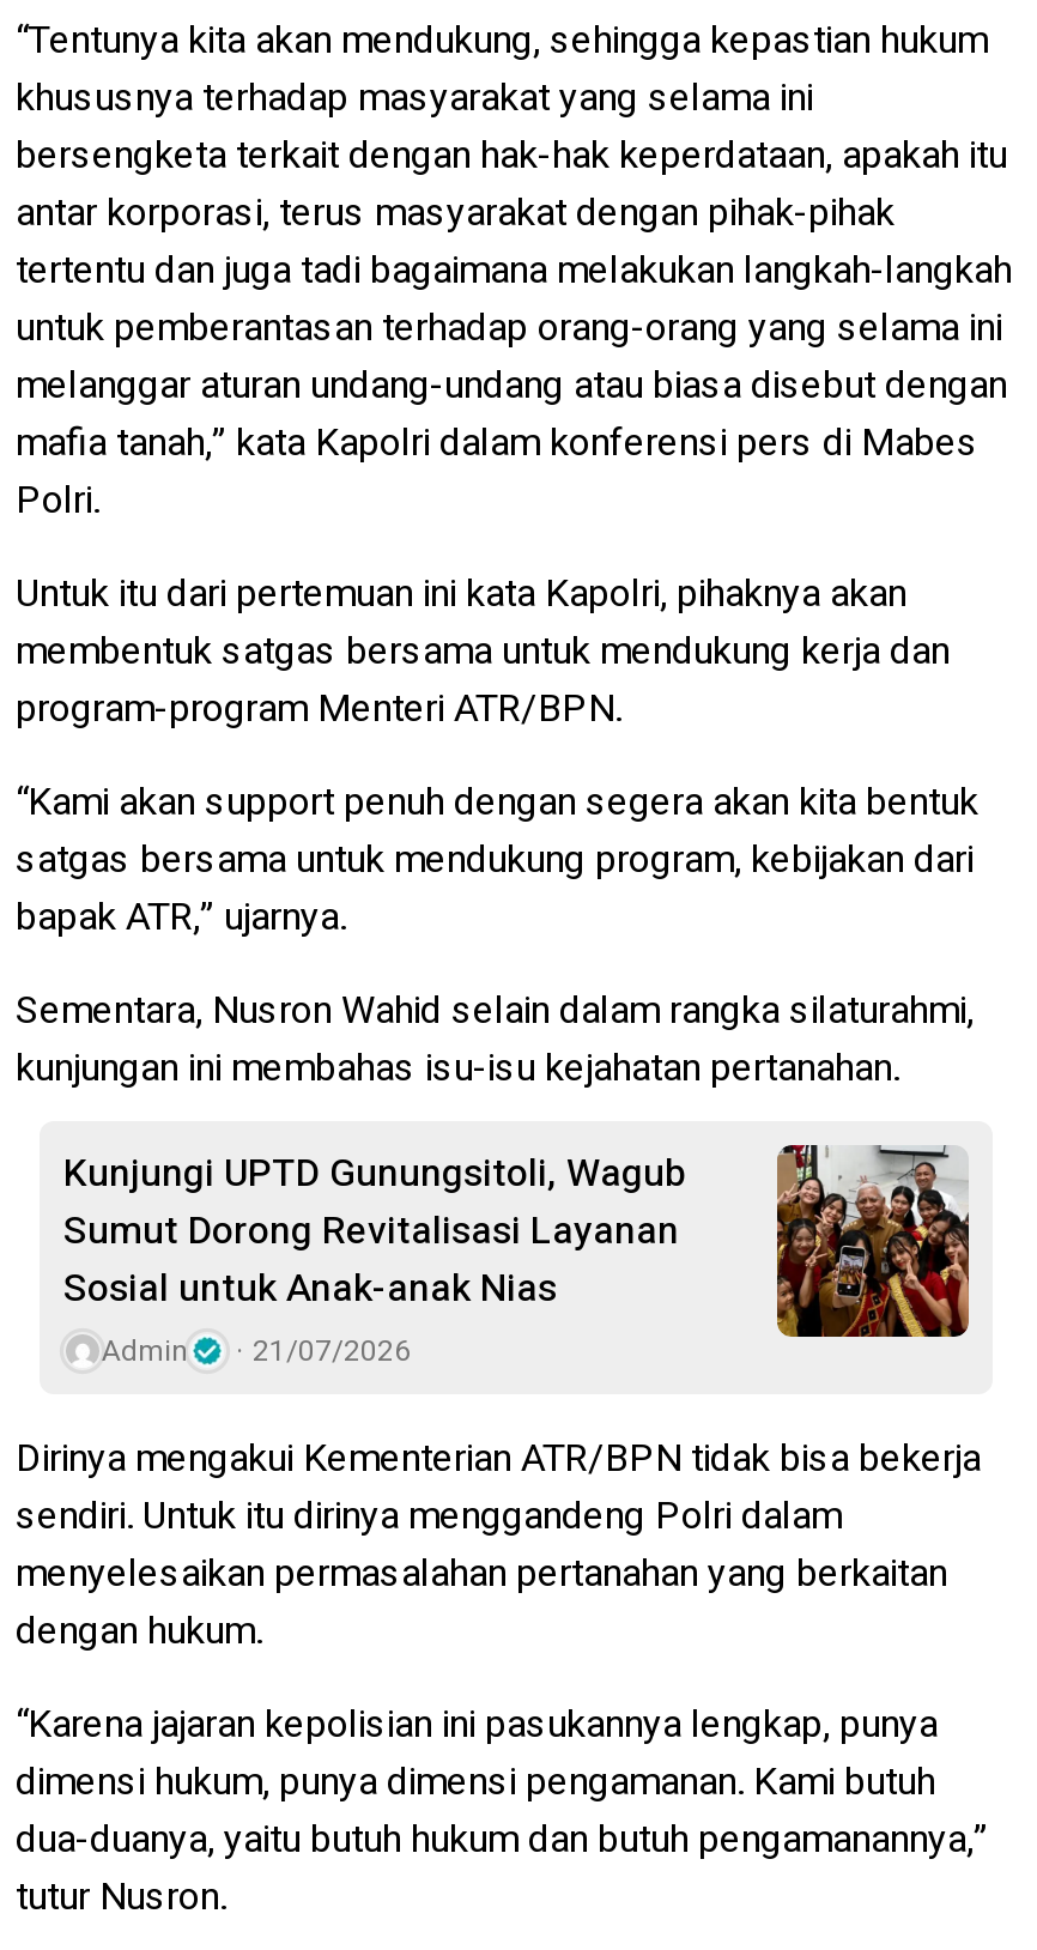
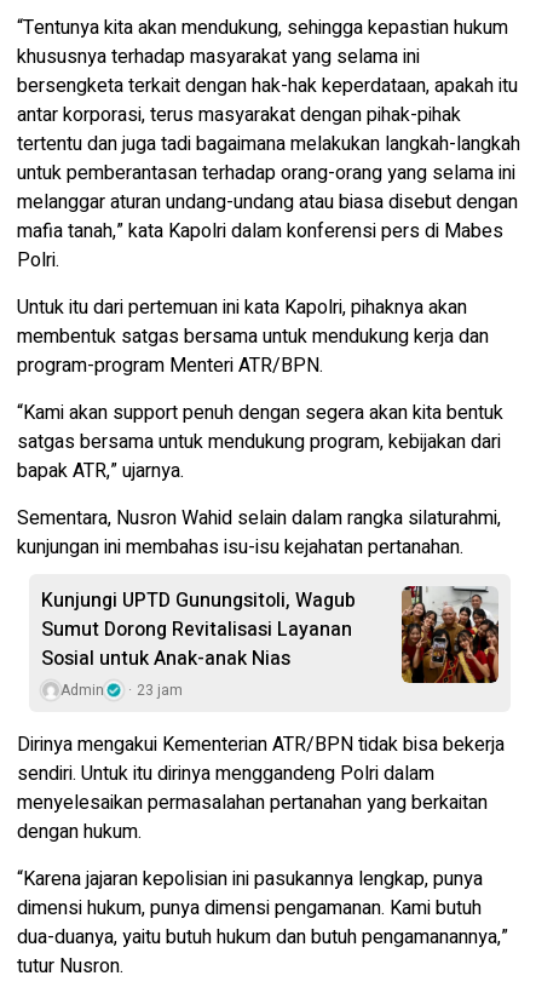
[102,1329,411,1372] Admin 21/07/2026 -> [60,679,183,701] Admin 23 jam

